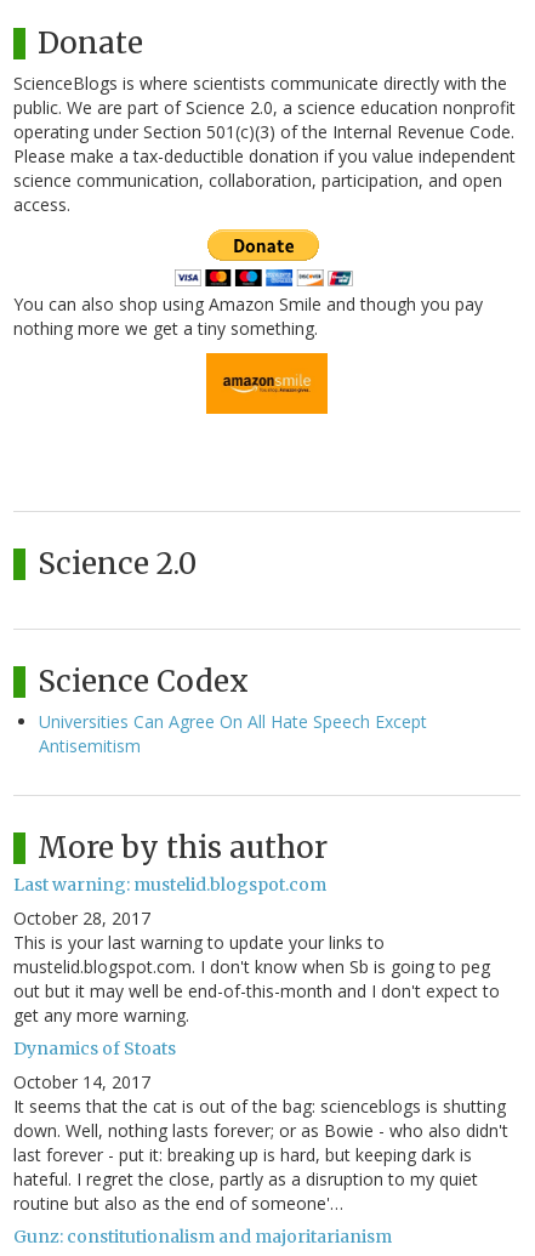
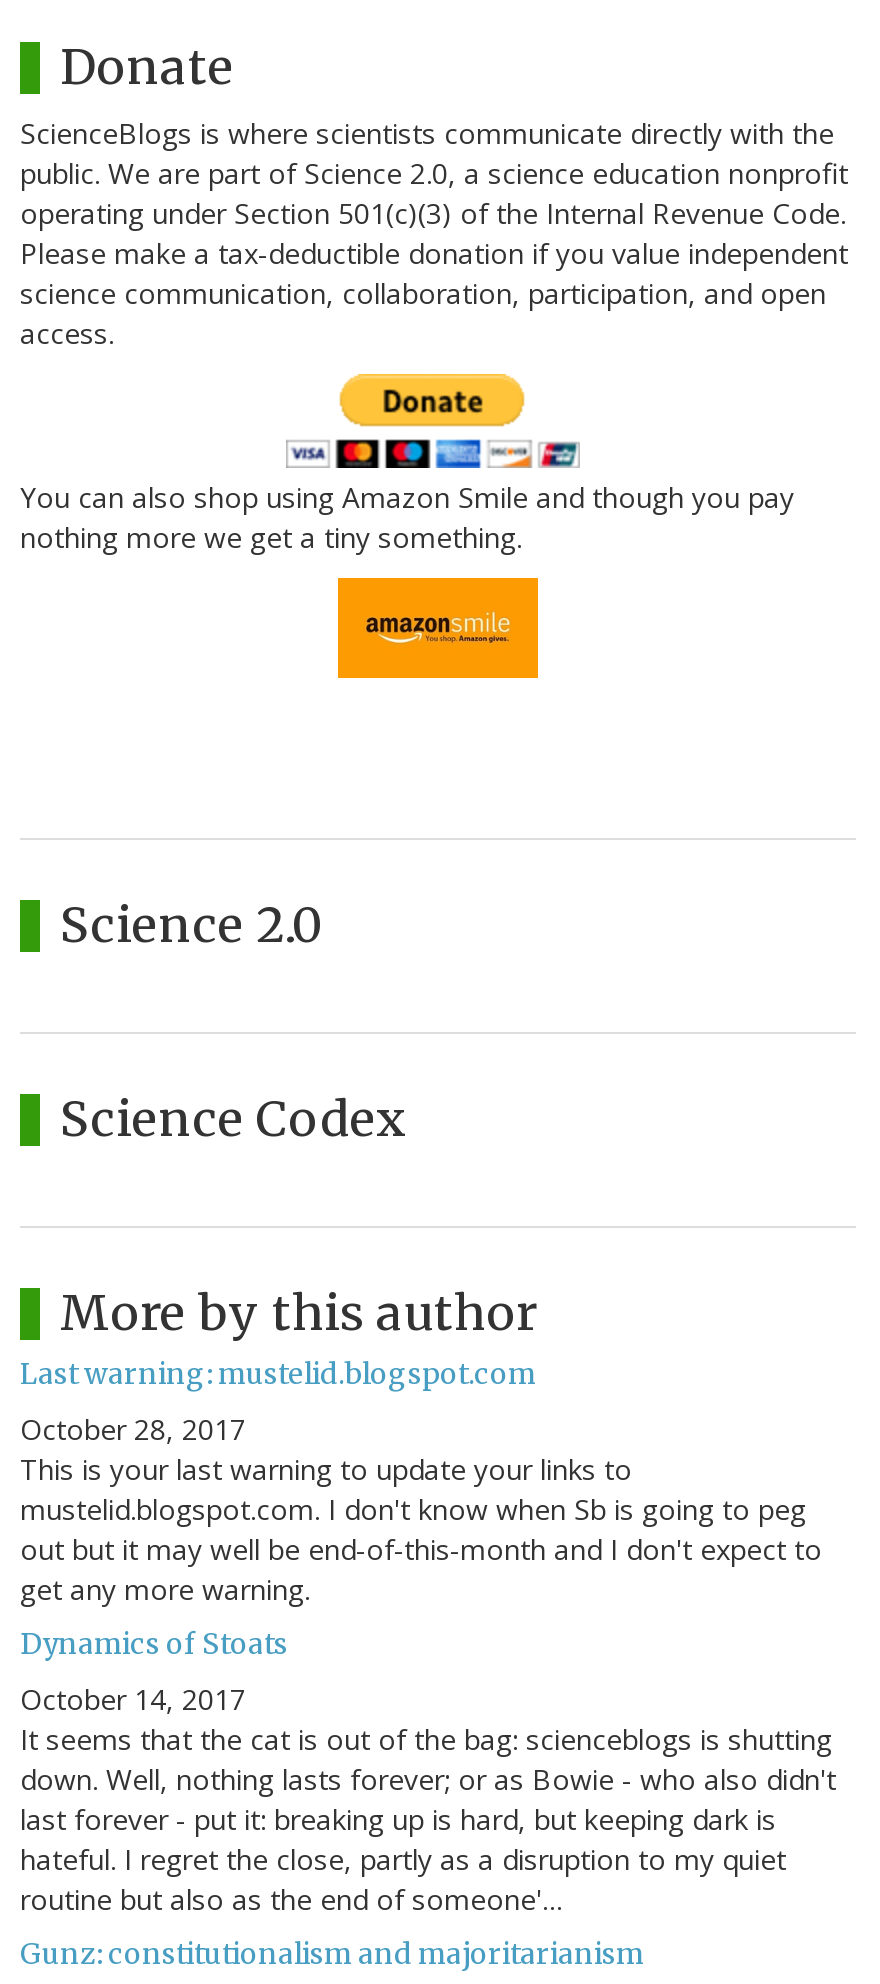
[39,710,427,758] Universities Can Agree On All Hate Speech Except | Antisemitism -> none

